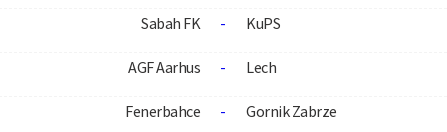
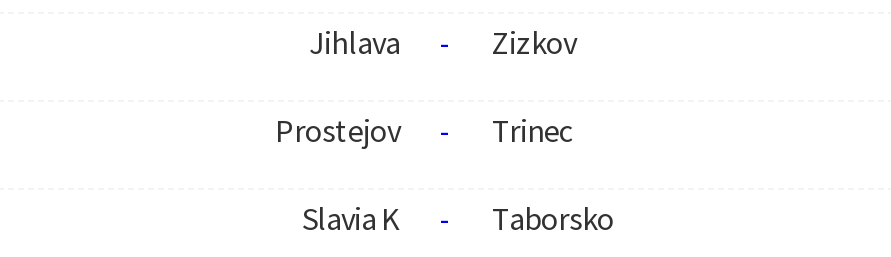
[141,13,200,33] Sabah FK -> [309,22,400,62] Jihlava
[246,13,280,33] KuPS -> [492,22,576,62] Zizkov
[128,57,200,77] AGF Aarhus -> [275,110,400,150] Prostejov
[246,57,276,77] Lech -> [492,110,572,150] Trinec
[125,101,200,121] Fenerbahce -> [302,198,400,238] Slavia K
[246,101,336,121] Gornik Zabrze -> [492,198,614,238] Taborsko

